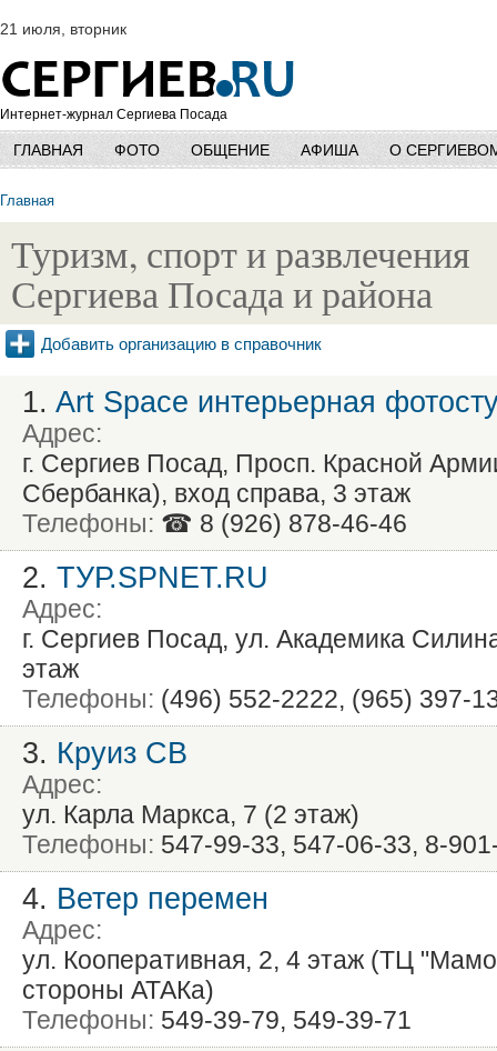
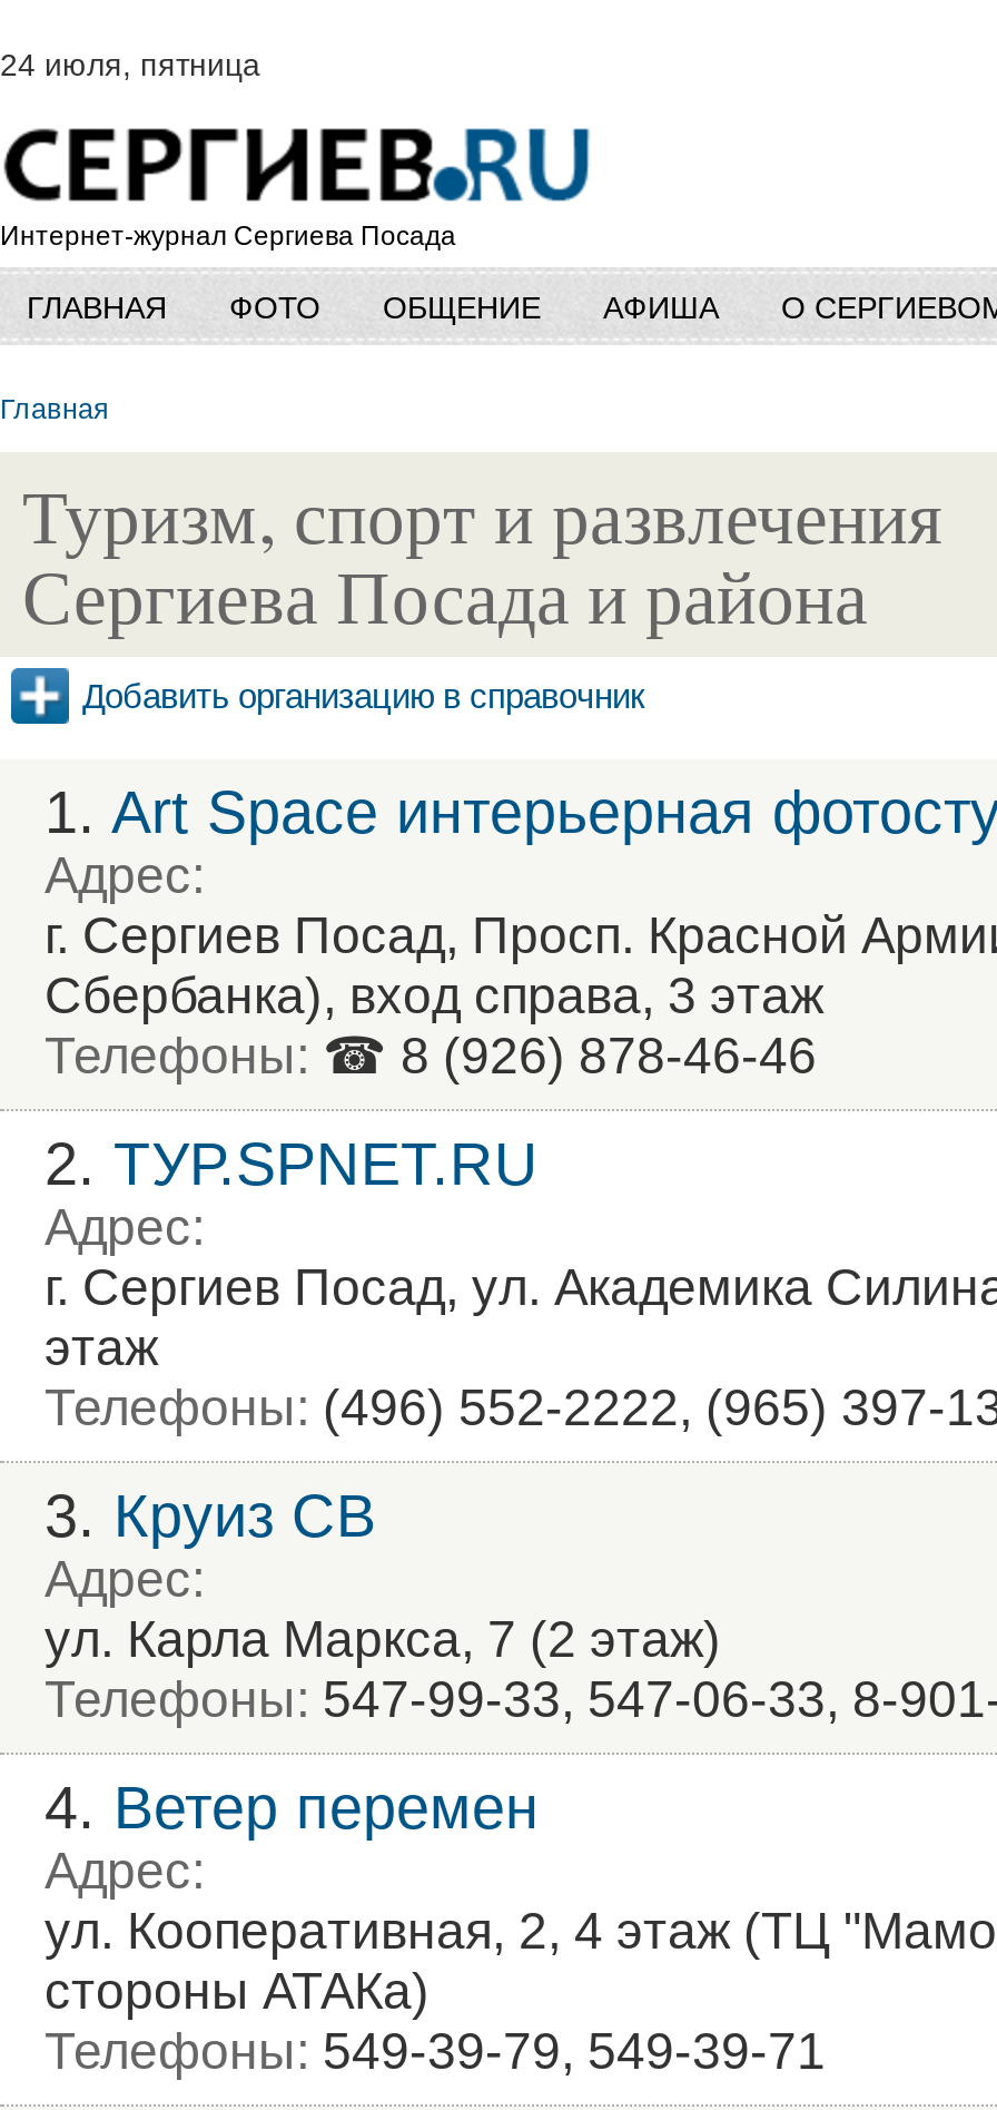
[0,20,126,38] 21 июля, вторник -> [0,47,260,82] 24 июля, пятница

